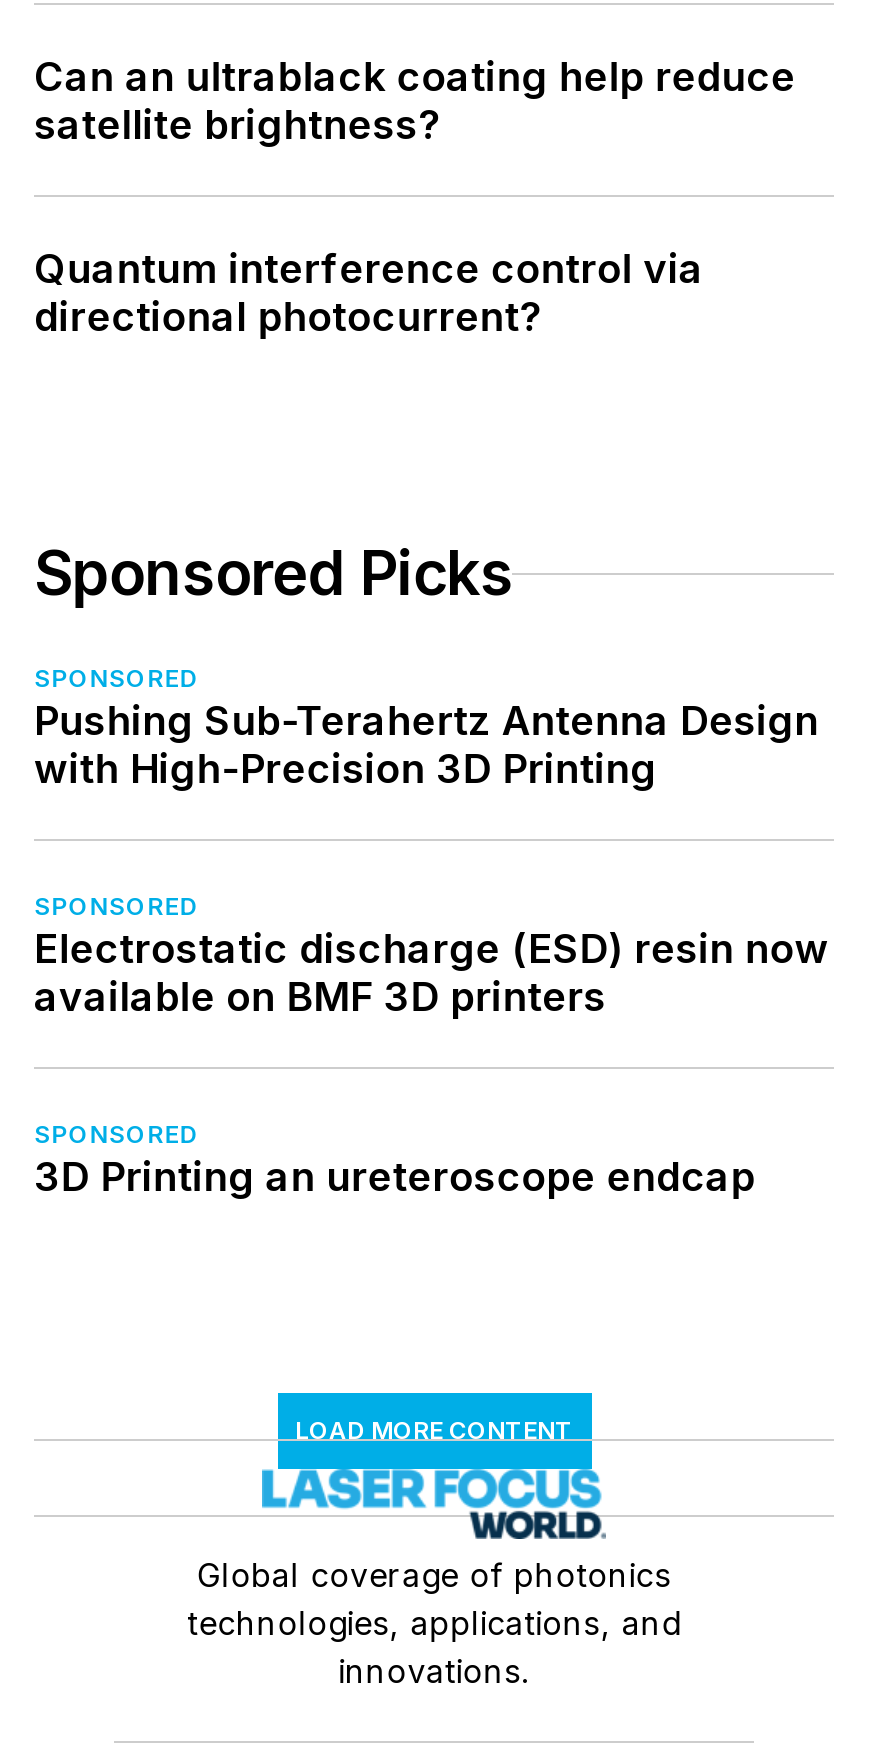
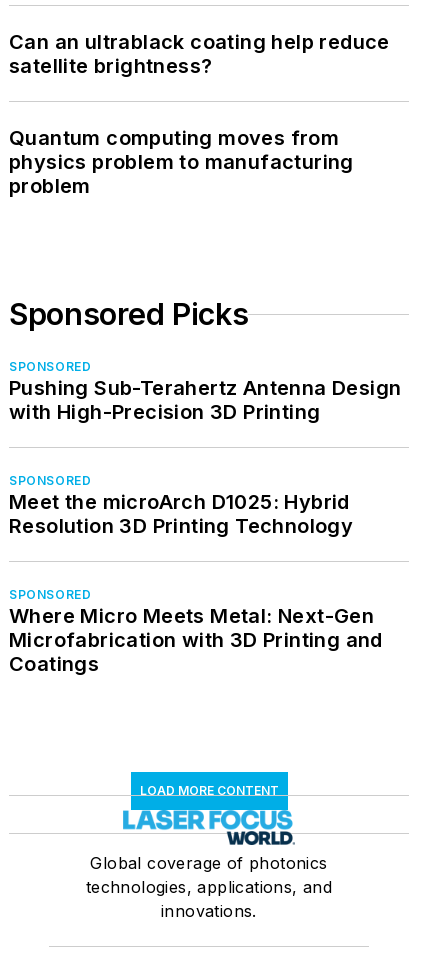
[34,246,704,342] Quantum interference control via | directional photocurrent? -> [9,126,354,198] Quantum computing moves from | physics problem to manufacturing | problem
[34,926,829,1022] Electrostatic discharge (ESD) resin now | available on BMF 3D printers -> [9,490,353,538] Meet the microArch D1025: Hybrid | Resolution 3D Printing Technology
[34,1154,755,1202] 3D Printing an ureteroscope endcap -> [9,604,383,676] Where Micro Meets Metal: Next-Gen | Microfabrication with 3D Printing and | Coatings

